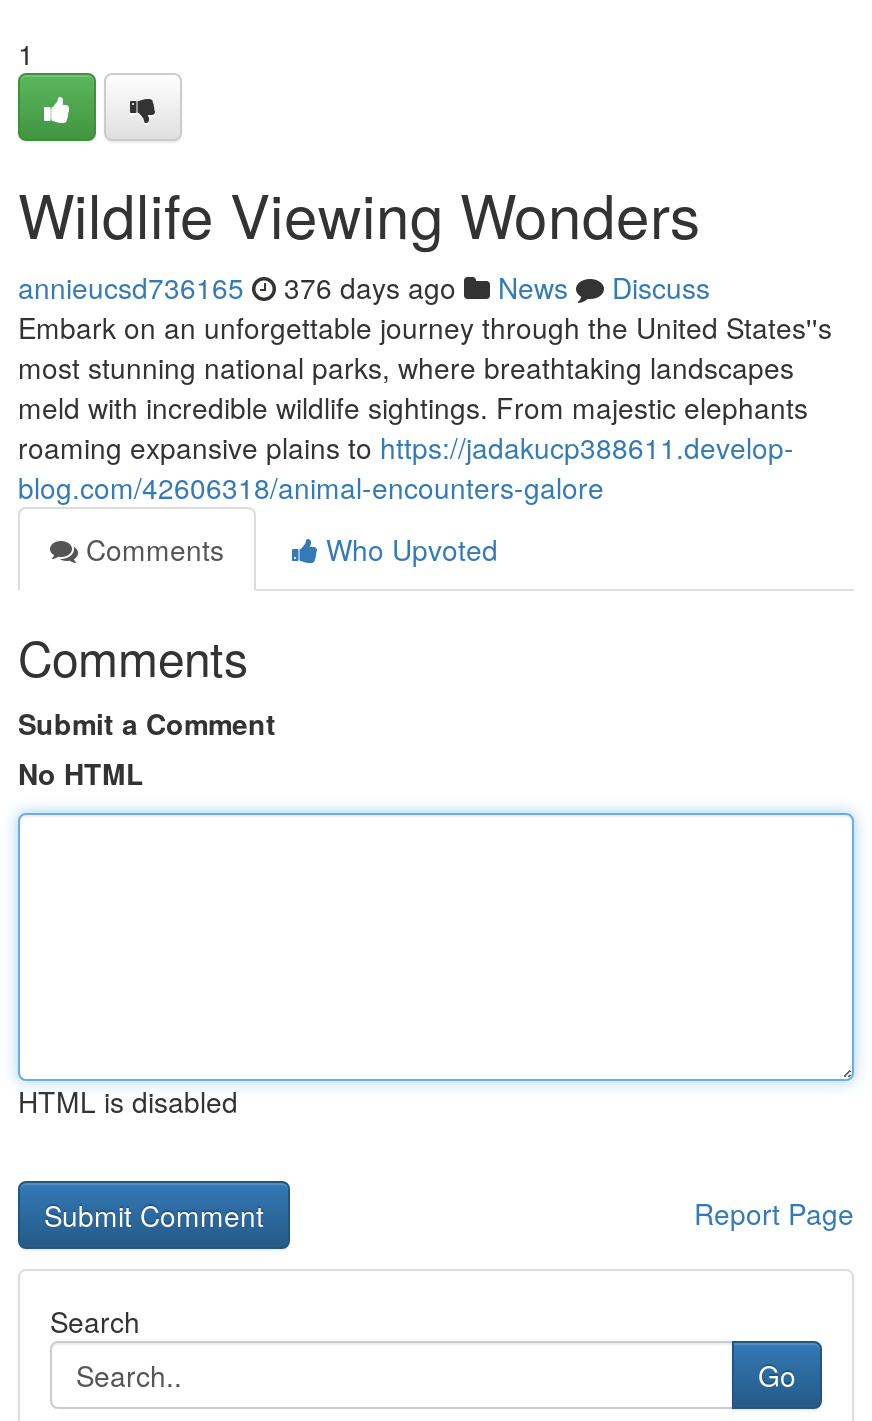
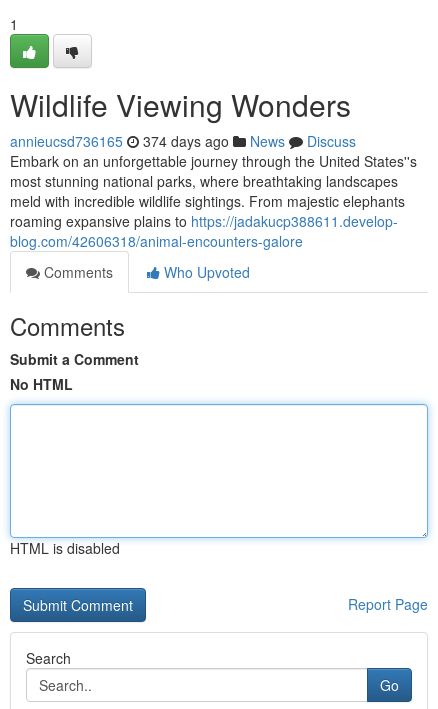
[18,267,710,307] annieucsd736165 376 days ago News Discuss -> [10,131,356,151] annieucsd736165 374 days ago News Discuss

